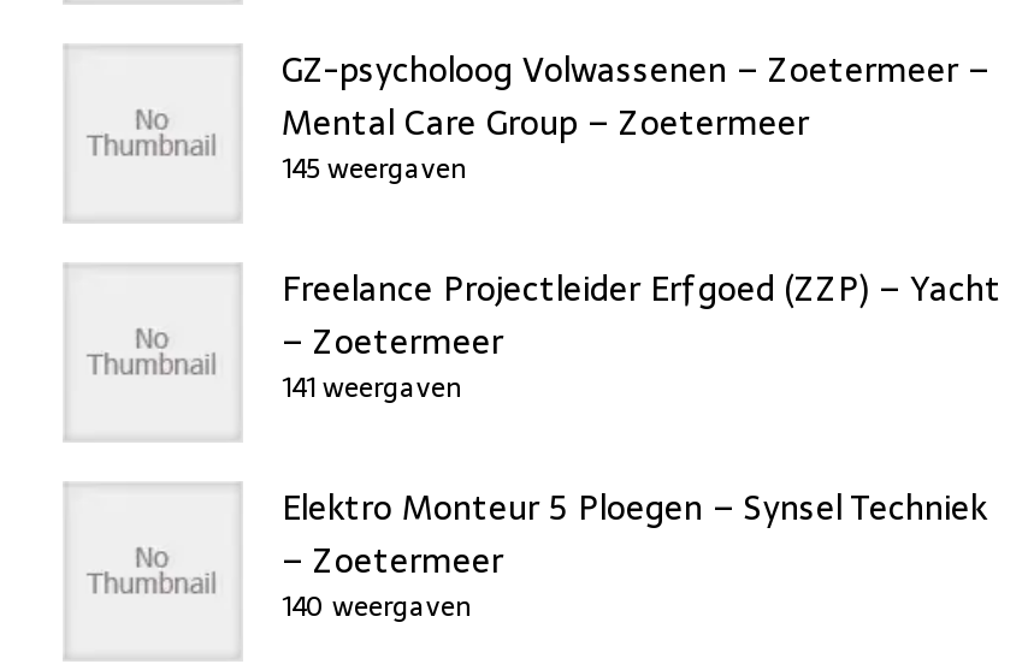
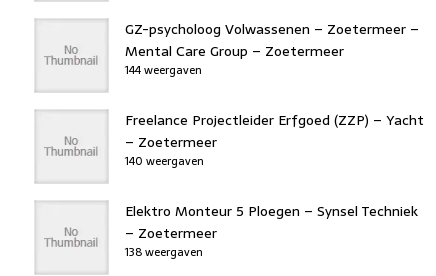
[282,147,467,190] 145 weergaven -> [125,61,202,79] 144 weergaven
[282,366,462,409] 141 weergaven -> [125,152,204,170] 140 weergaven
[282,585,472,628] 140 weergaven -> [125,243,203,261] 138 weergaven

